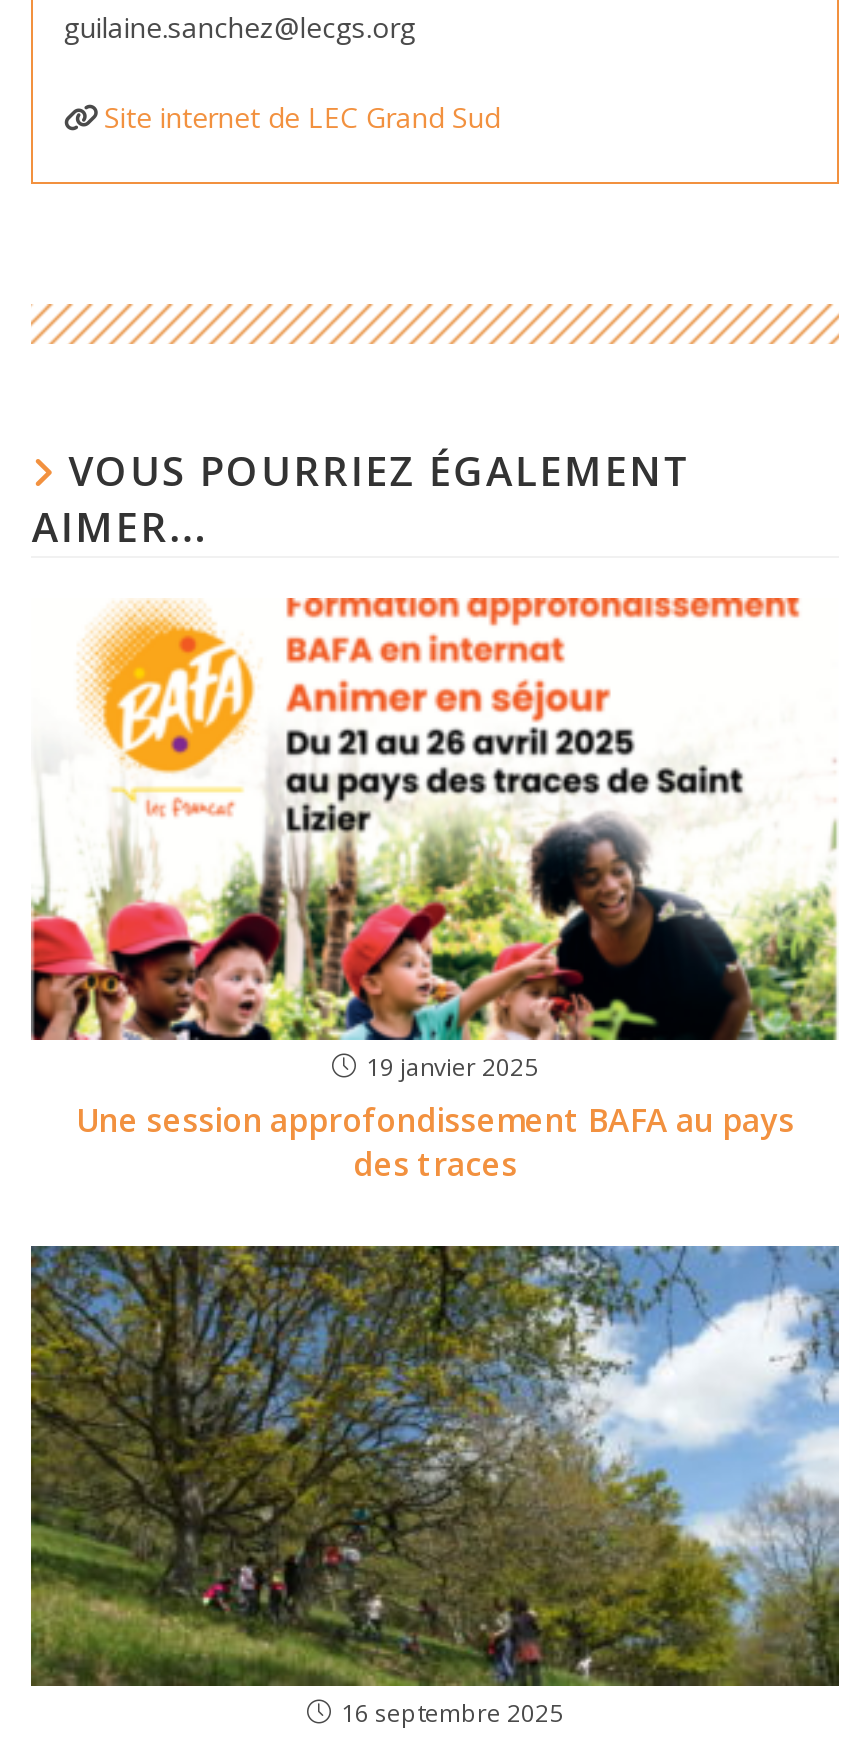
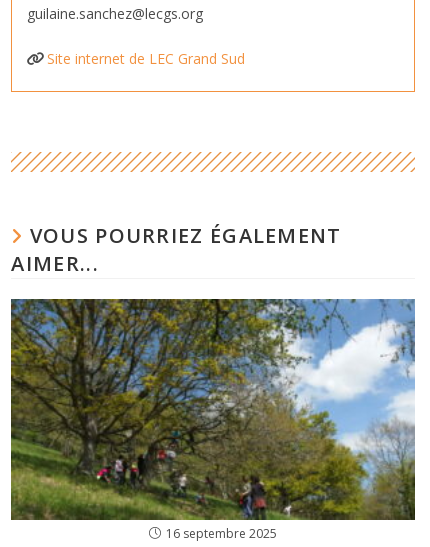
[29,596,839,1185] [image] | 19 janvier 2025 | Une session approfondissement BAFA au pays | des traces -> none

